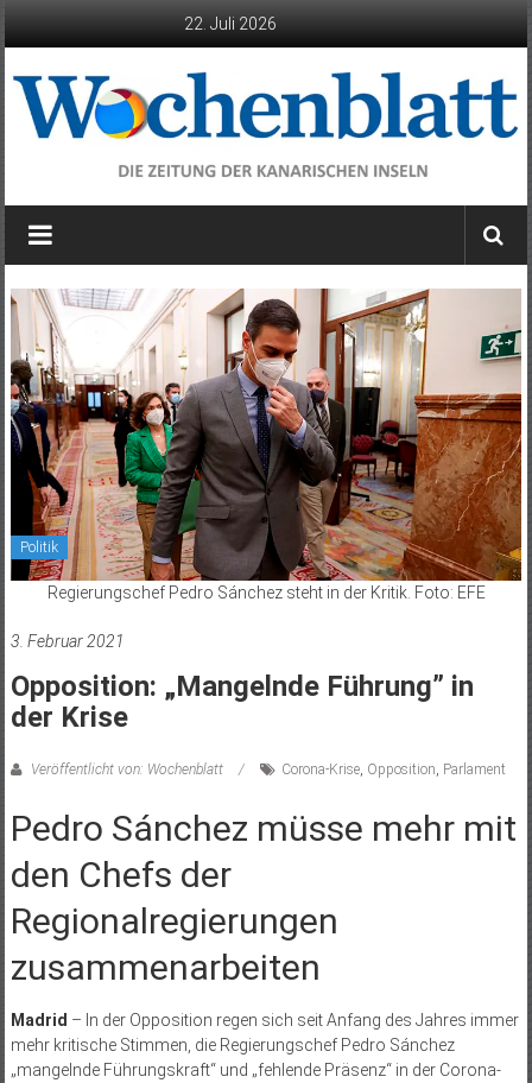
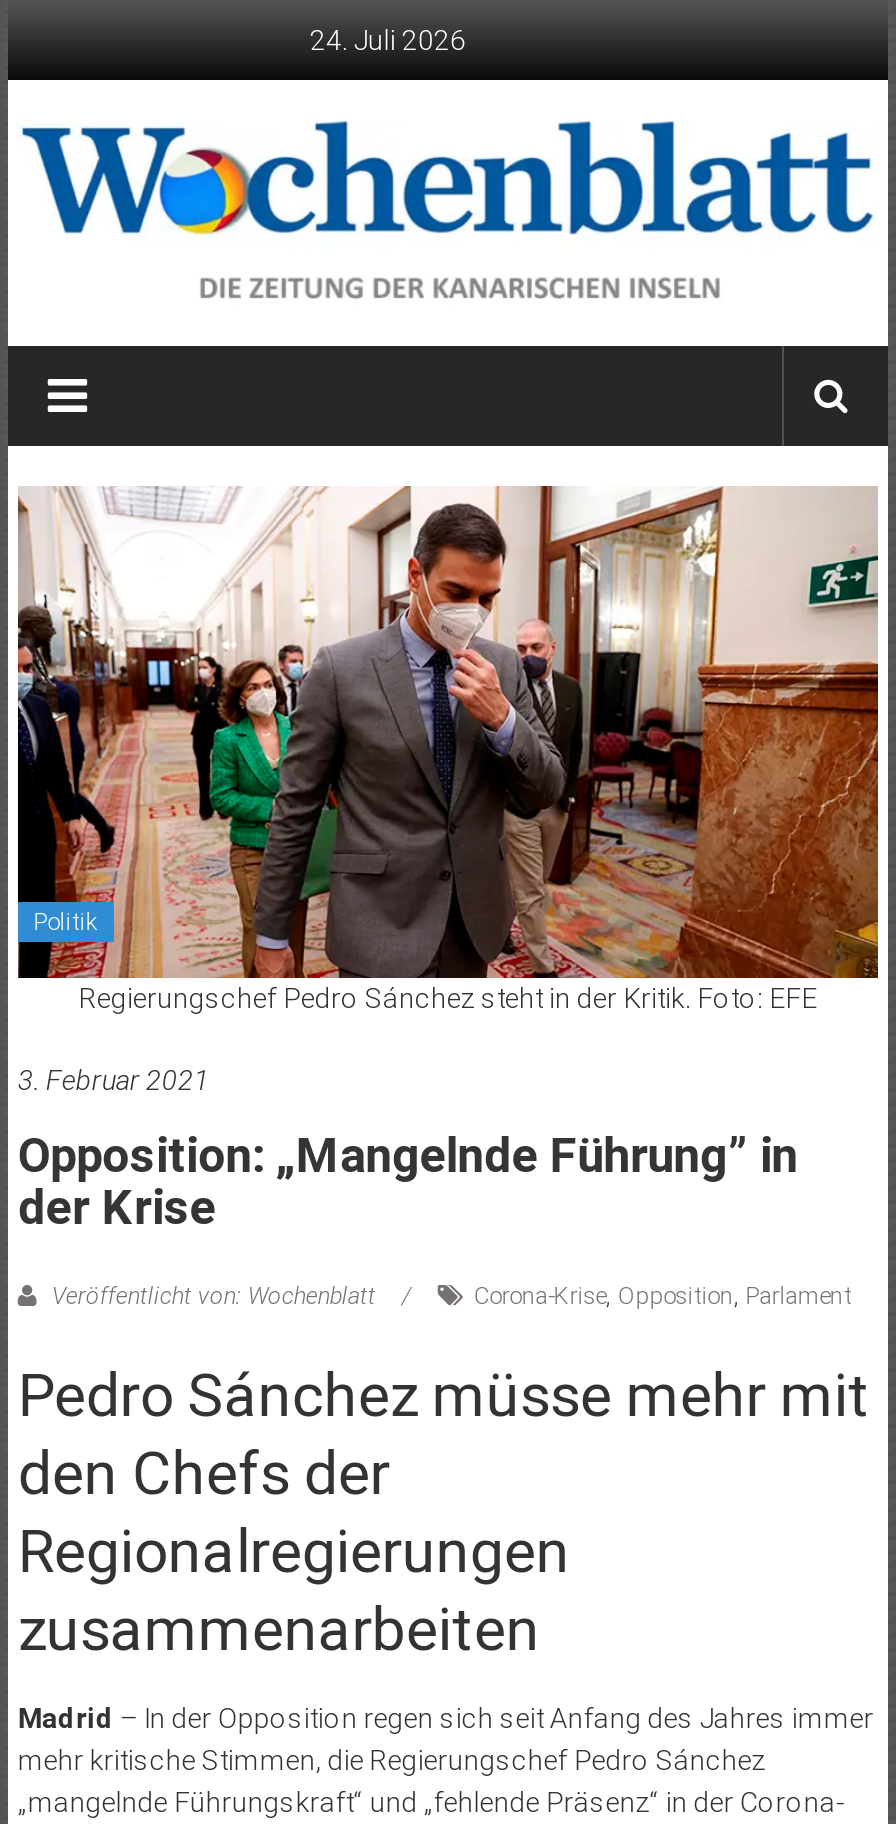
[184,14,277,33] 22. Juli 2026 -> [310,24,466,56] 24. Juli 2026

